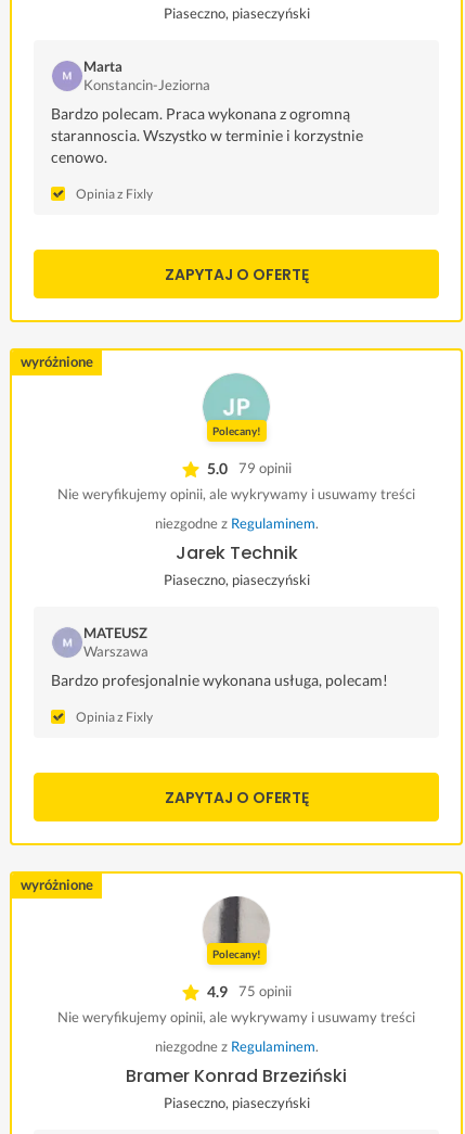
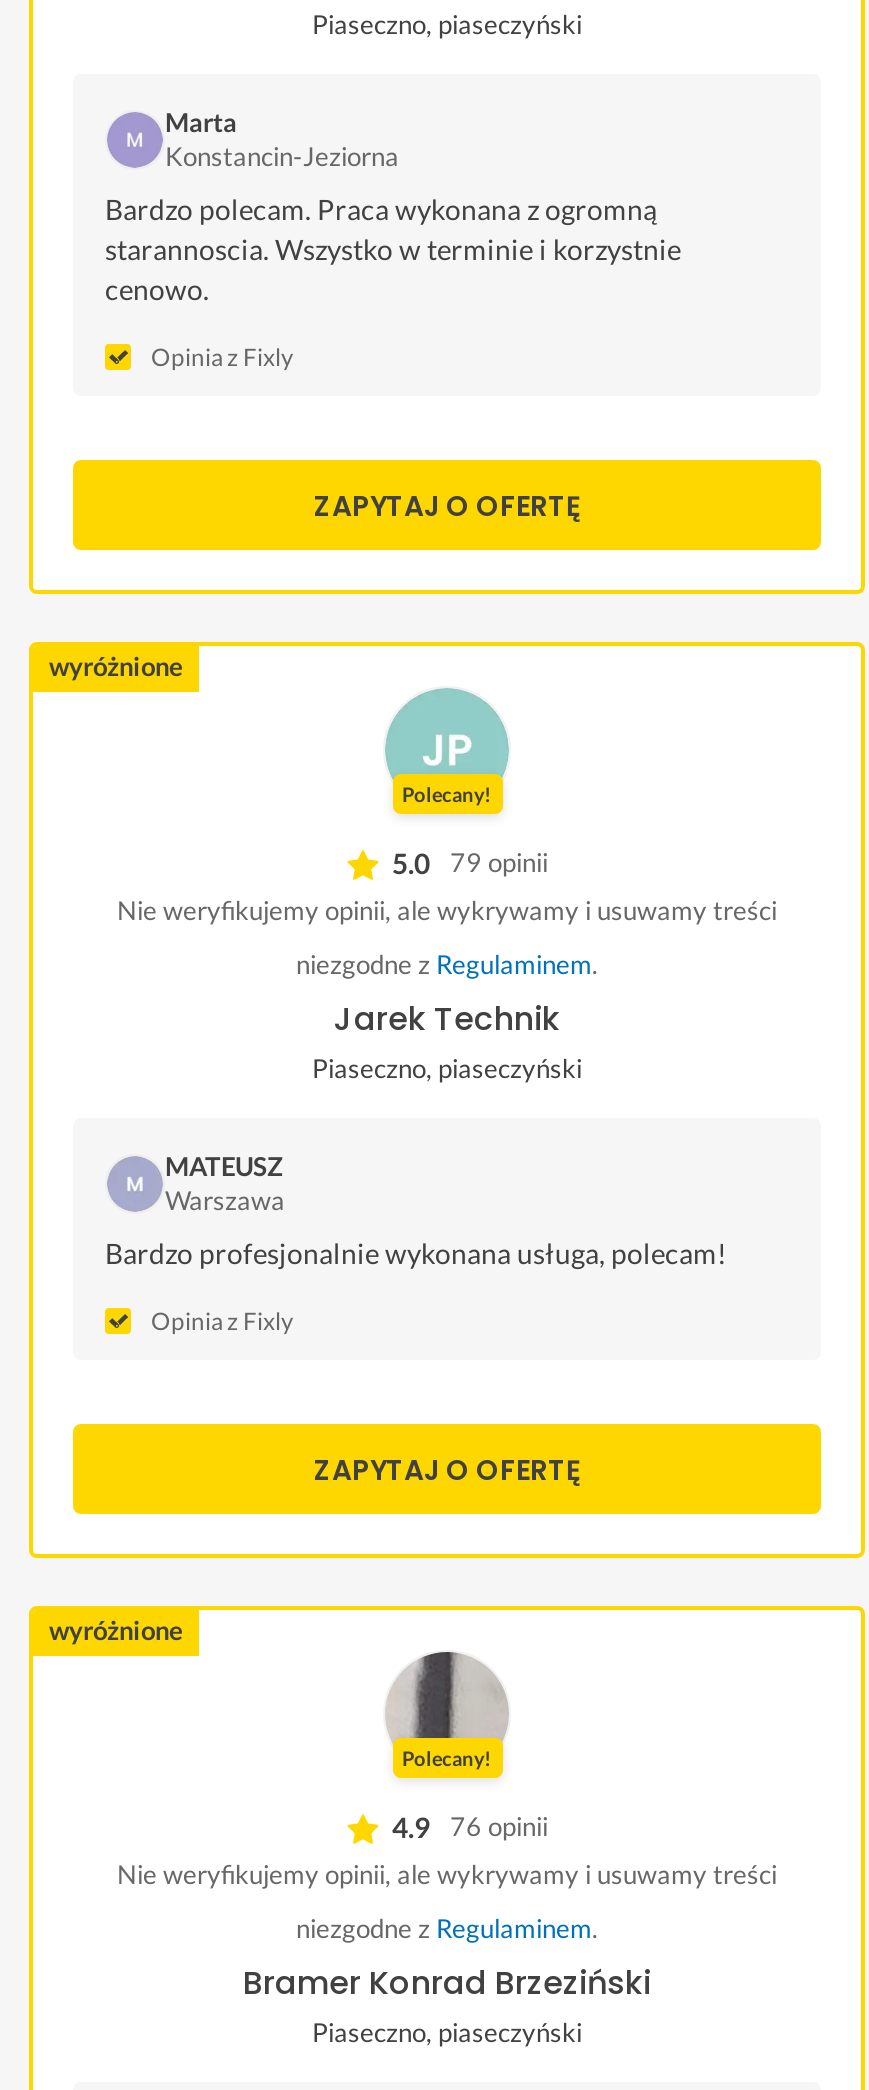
[206,982,291,1000] 4.9 75 opinii -> [392,1809,548,1843] 4.9 76 opinii

